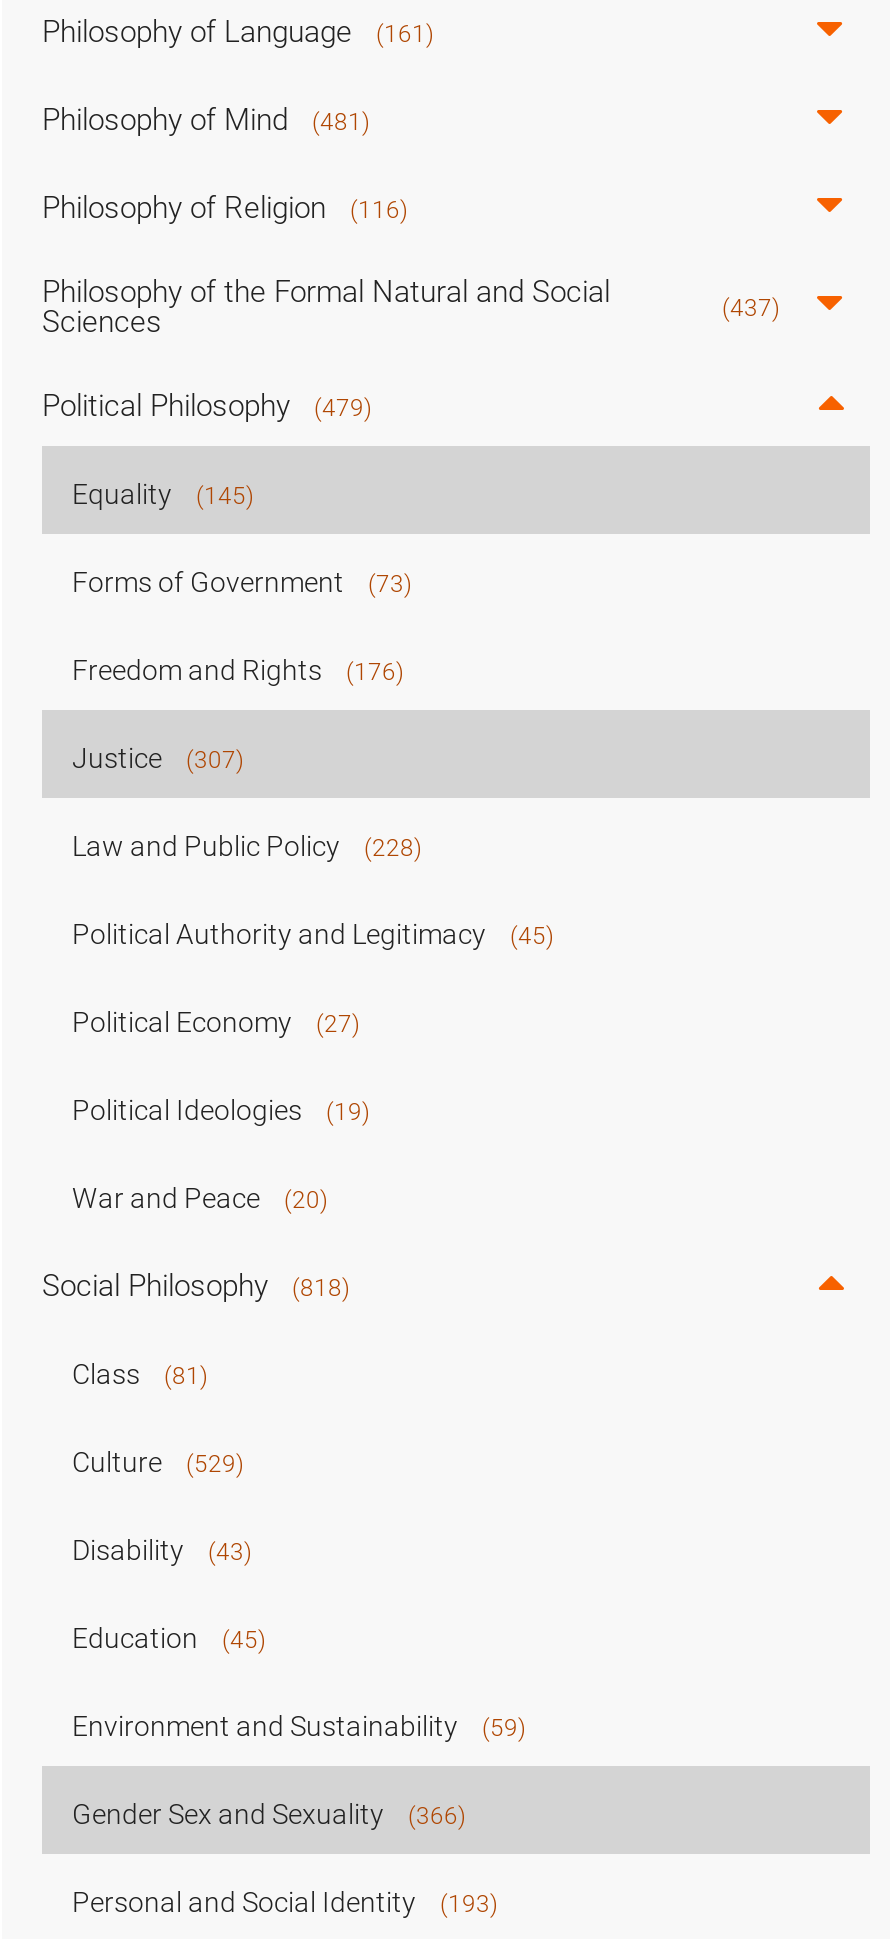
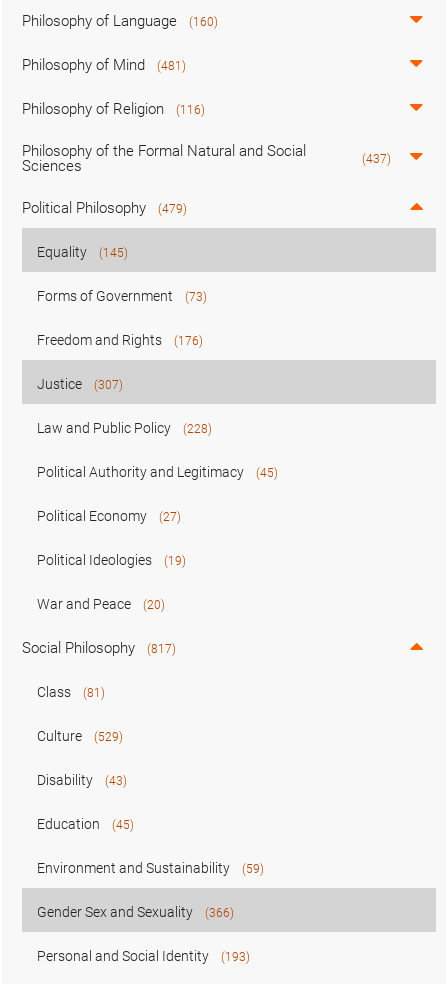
[42,14,434,50] Philosophy of Language (161) -> [22,12,218,30] Philosophy of Language (160)
[42,1268,350,1304] Social Philosophy (818) -> [22,639,176,657] Social Philosophy (817)

